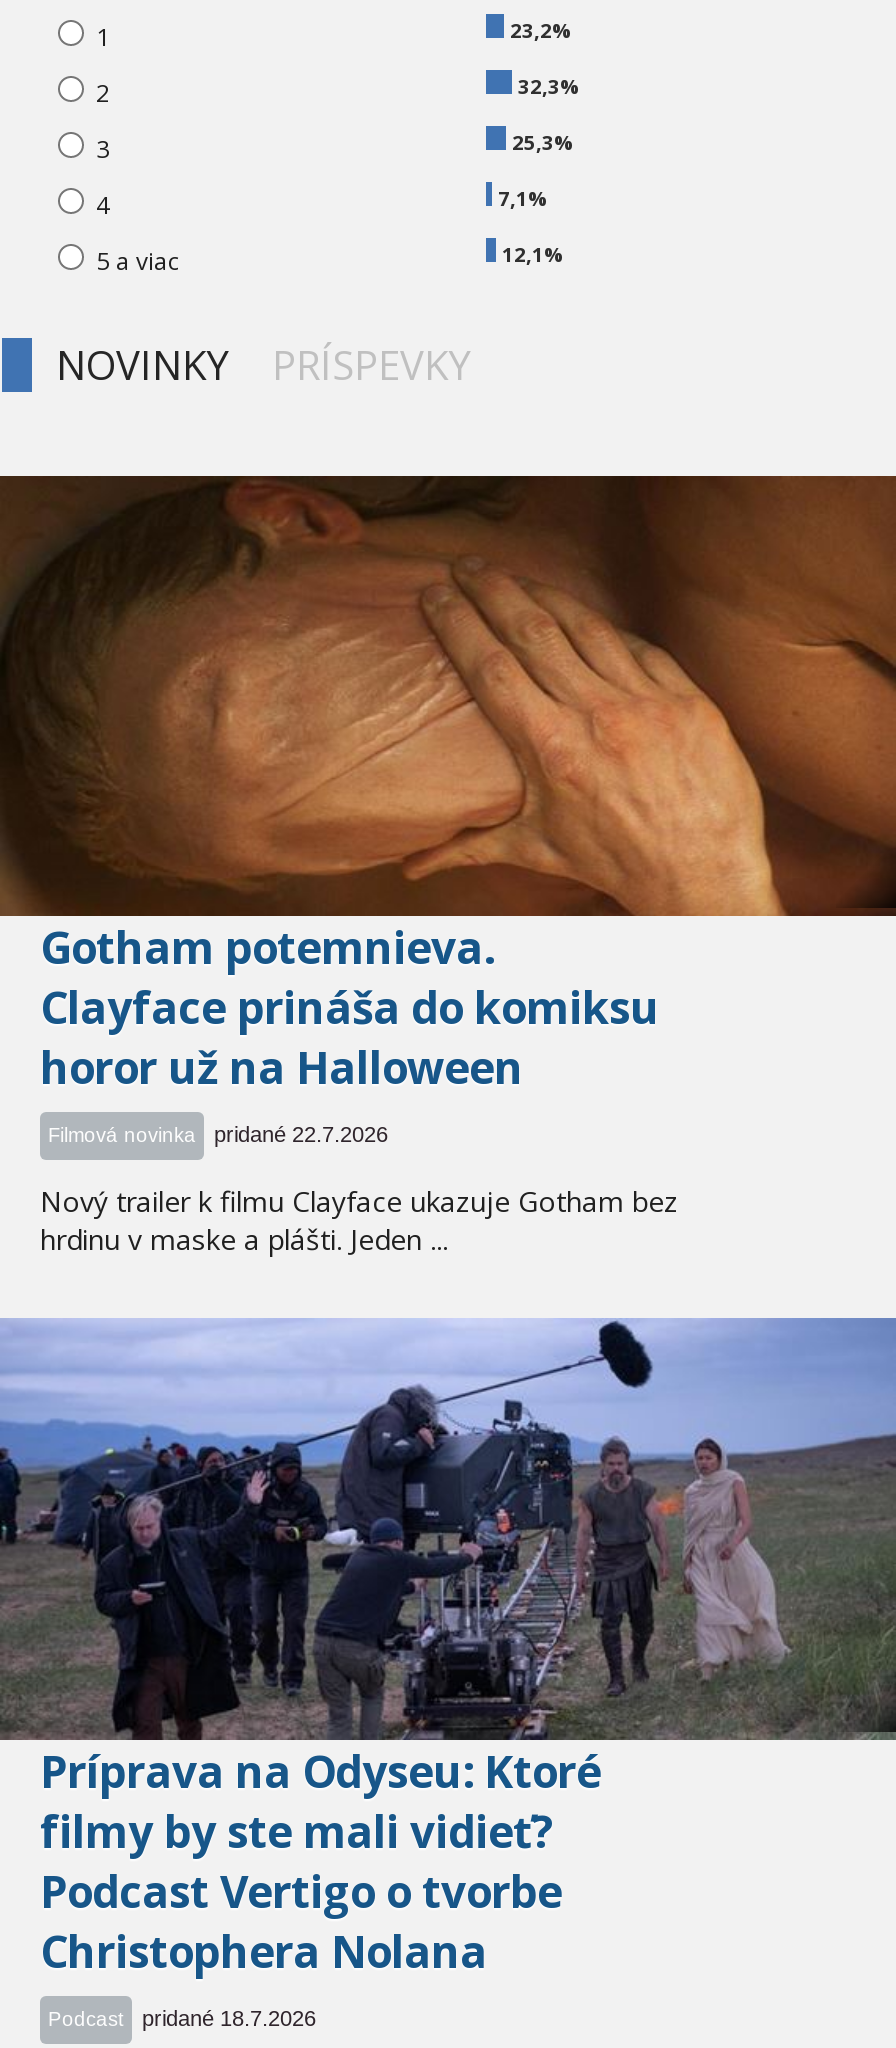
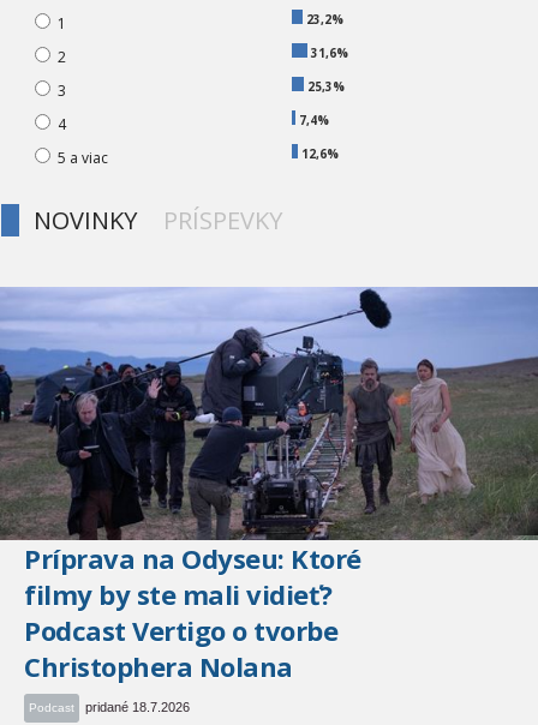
[518,72,580,100] 32,3% -> [311,44,348,61] 31,6%
[498,184,548,212] 7,1% -> [299,112,329,128] 7,4%
[502,240,564,268] 12,1% -> [301,145,339,162] 12,6%
[6,474,890,1258] [image] | Gotham potemnieva. | Clayface prináša do komiksu | horor už na Halloween | Filmová novinka | pridané 22.7.2026 | Nový trailer k filmu Clayface ukazuje Gotham bez | hrdinu v maske a plášti. Jeden ... -> none

